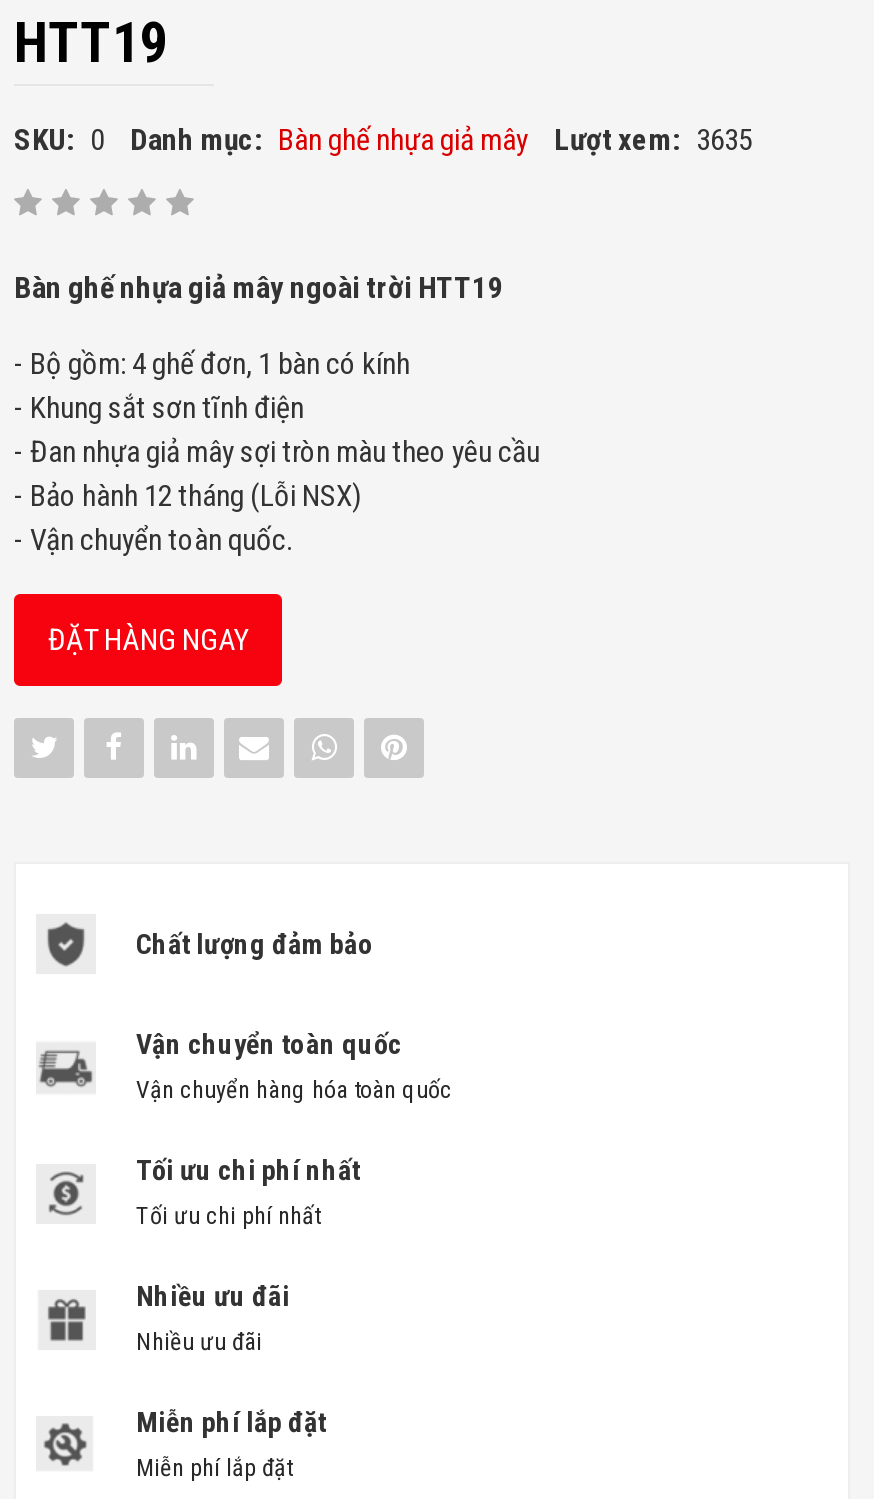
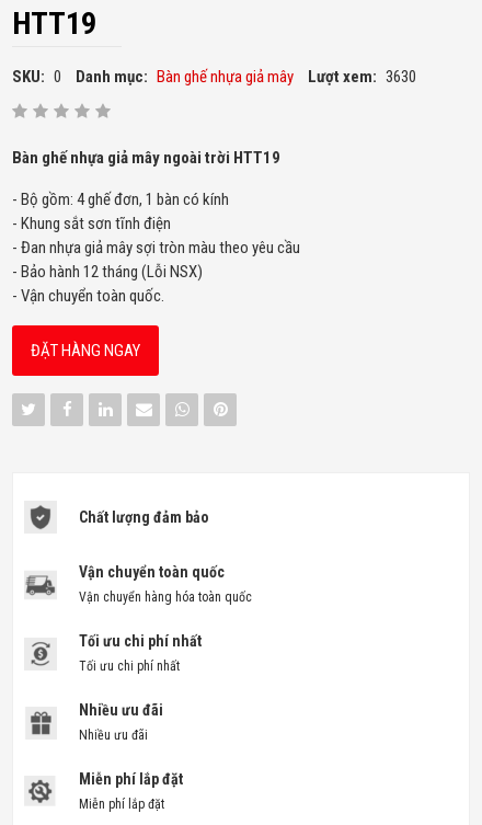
[14,122,752,158] SKU: 0 Danh mục: Bàn ghế nhựa giả mây Lượt xem: 3635 -> [12,67,416,87] SKU: 0 Danh mục: Bàn ghế nhựa giả mây Lượt xem: 3630

